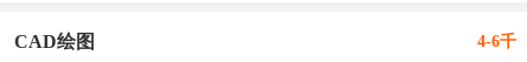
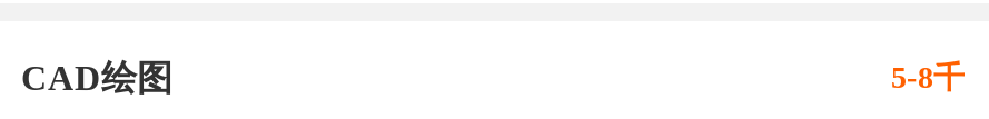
[477,33,516,50] 4-6千 -> [891,61,965,95] 5-8千

